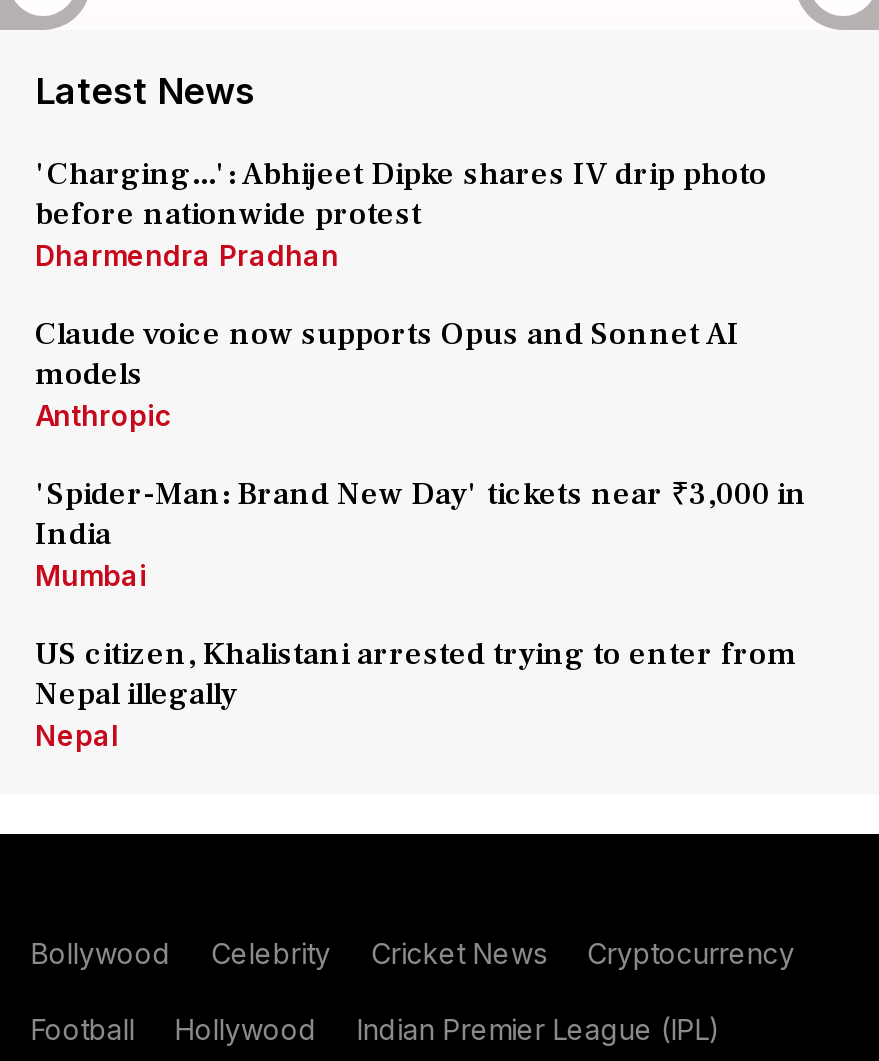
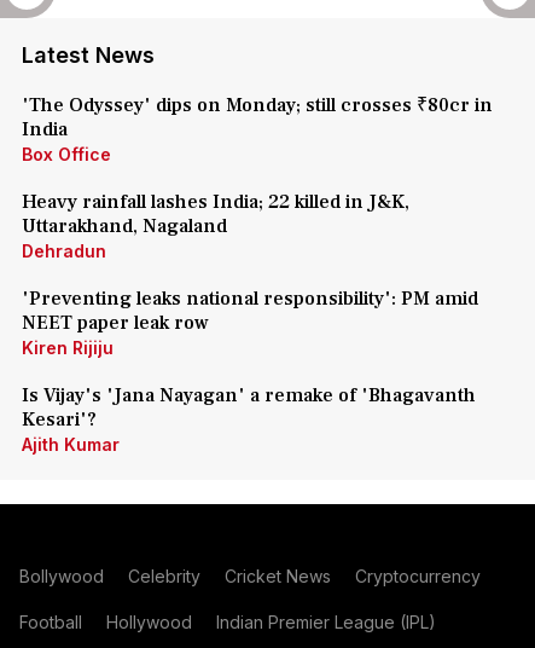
[35,154,807,514] 'Charging...': Abhijeet Dipke shares IV drip photo | before nationwide protest | Dharmendra Pradhan | Claude voice now supports Opus and Sonnet AI | models | Anthropic | 'Spider-Man: Brand New Day' tickets near ₹3,000 in -> [22,93,493,117] 'The Odyssey' dips on Monday; still crosses ₹80cr in
moved [35,514,111,554] -> [22,117,68,141]: India
[35,558,797,752] Mumbai | US citizen, Khalistani arrested trying to enter from | Nepal illegally | Nepal -> [22,144,478,455] Box Office | Heavy rainfall lashes India; 22 killed in J&K, | Uttarakhand, Nagaland | Dehradun | 'Preventing leaks national responsibility': PM amid | NEET paper leak row | Kiren Rijiju | Is Vijay's 'Jana Nayagan' a remake of 'Bhagavanth | Kesari'? | Ajith Kumar

